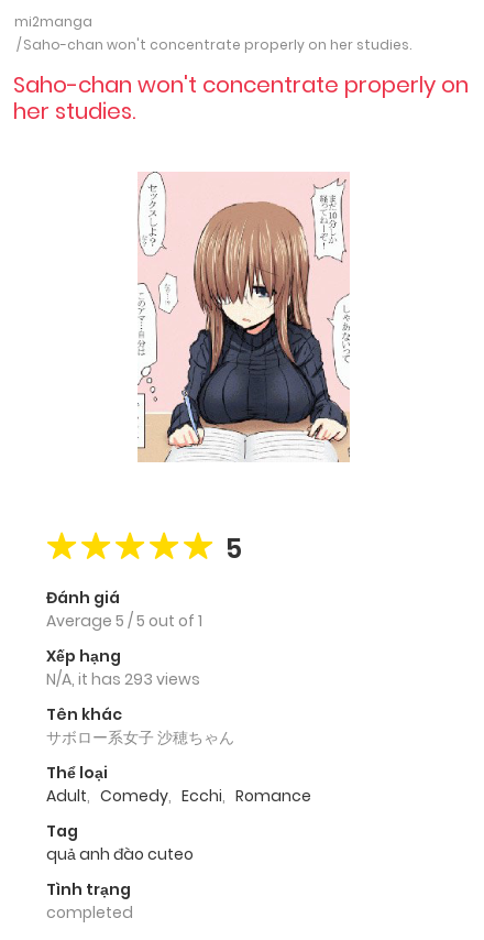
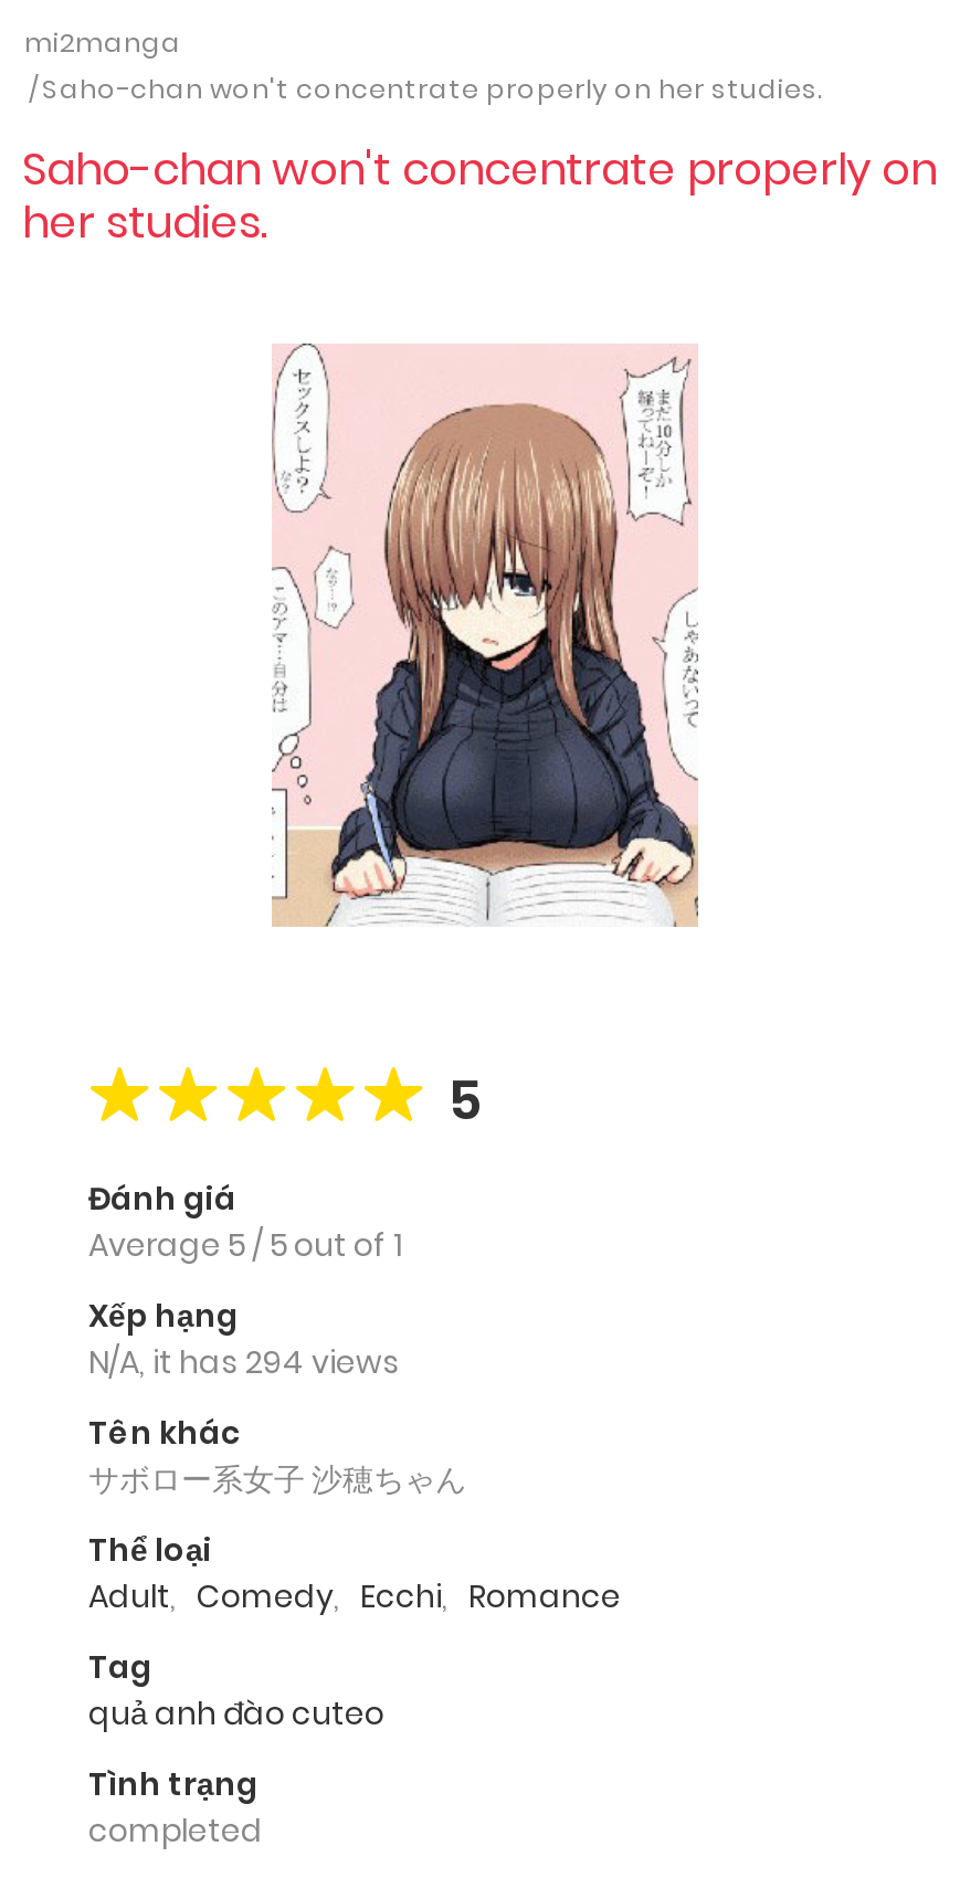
[46,669,200,691] N/A, it has 293 views -> [88,1341,400,1385] N/A, it has 294 views

